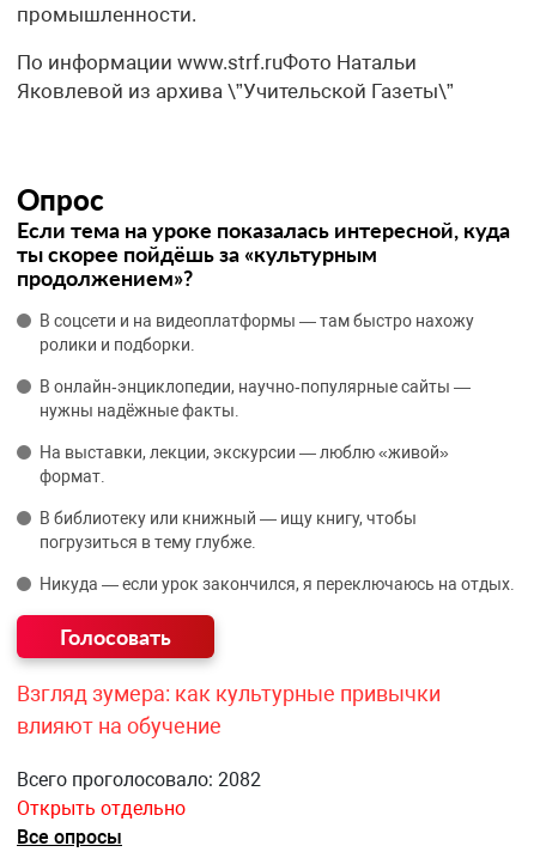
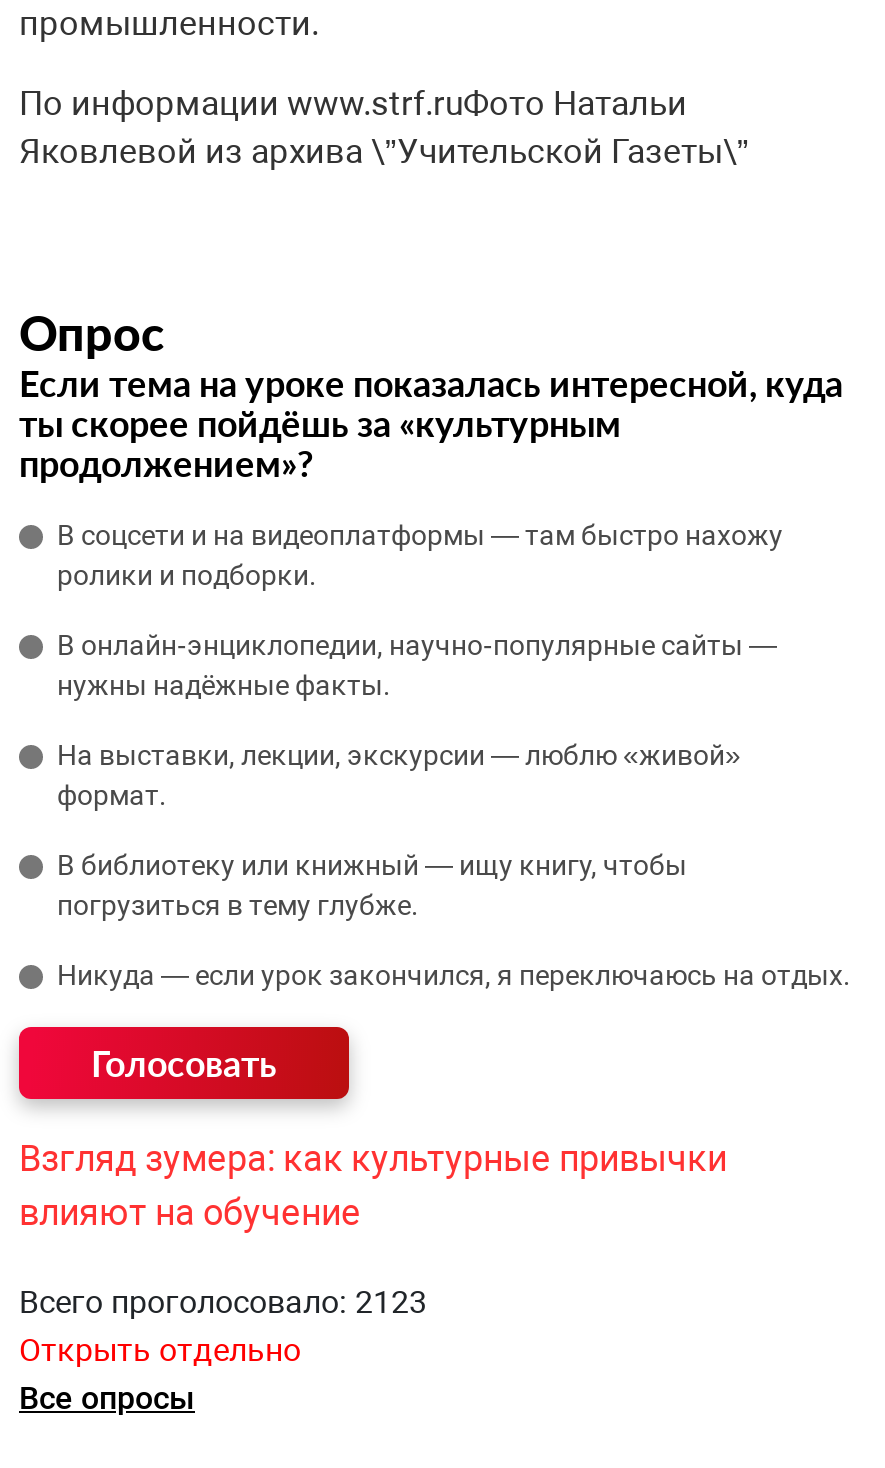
[17,768,261,791] Всего проголосовало: 2082 -> [19,1283,427,1321] Всего проголосовало: 2123

